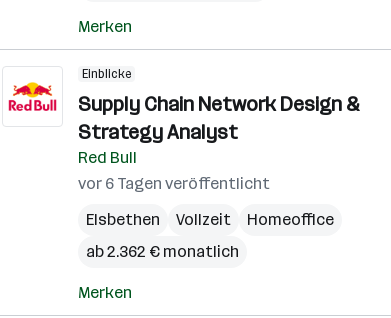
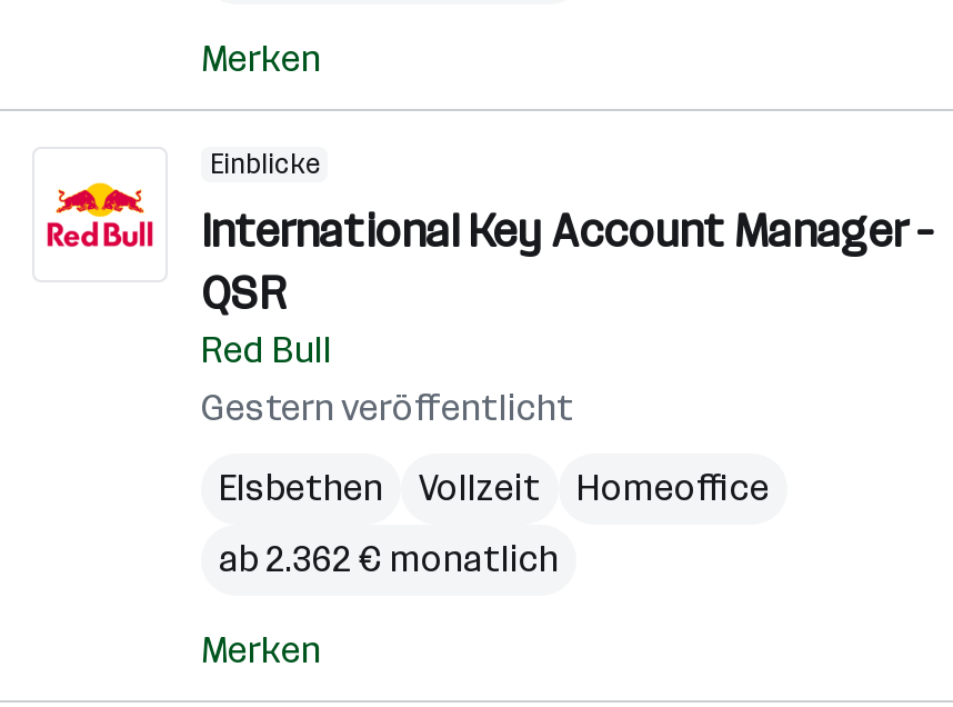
[78,92,360,144] Supply Chain Network Design & | Strategy Analyst -> [201,205,936,320] International Key Account Manager – | QSR
[78,174,270,193] vor 6 Tagen veröffentlicht -> [201,387,574,429] Gestern veröffentlicht

